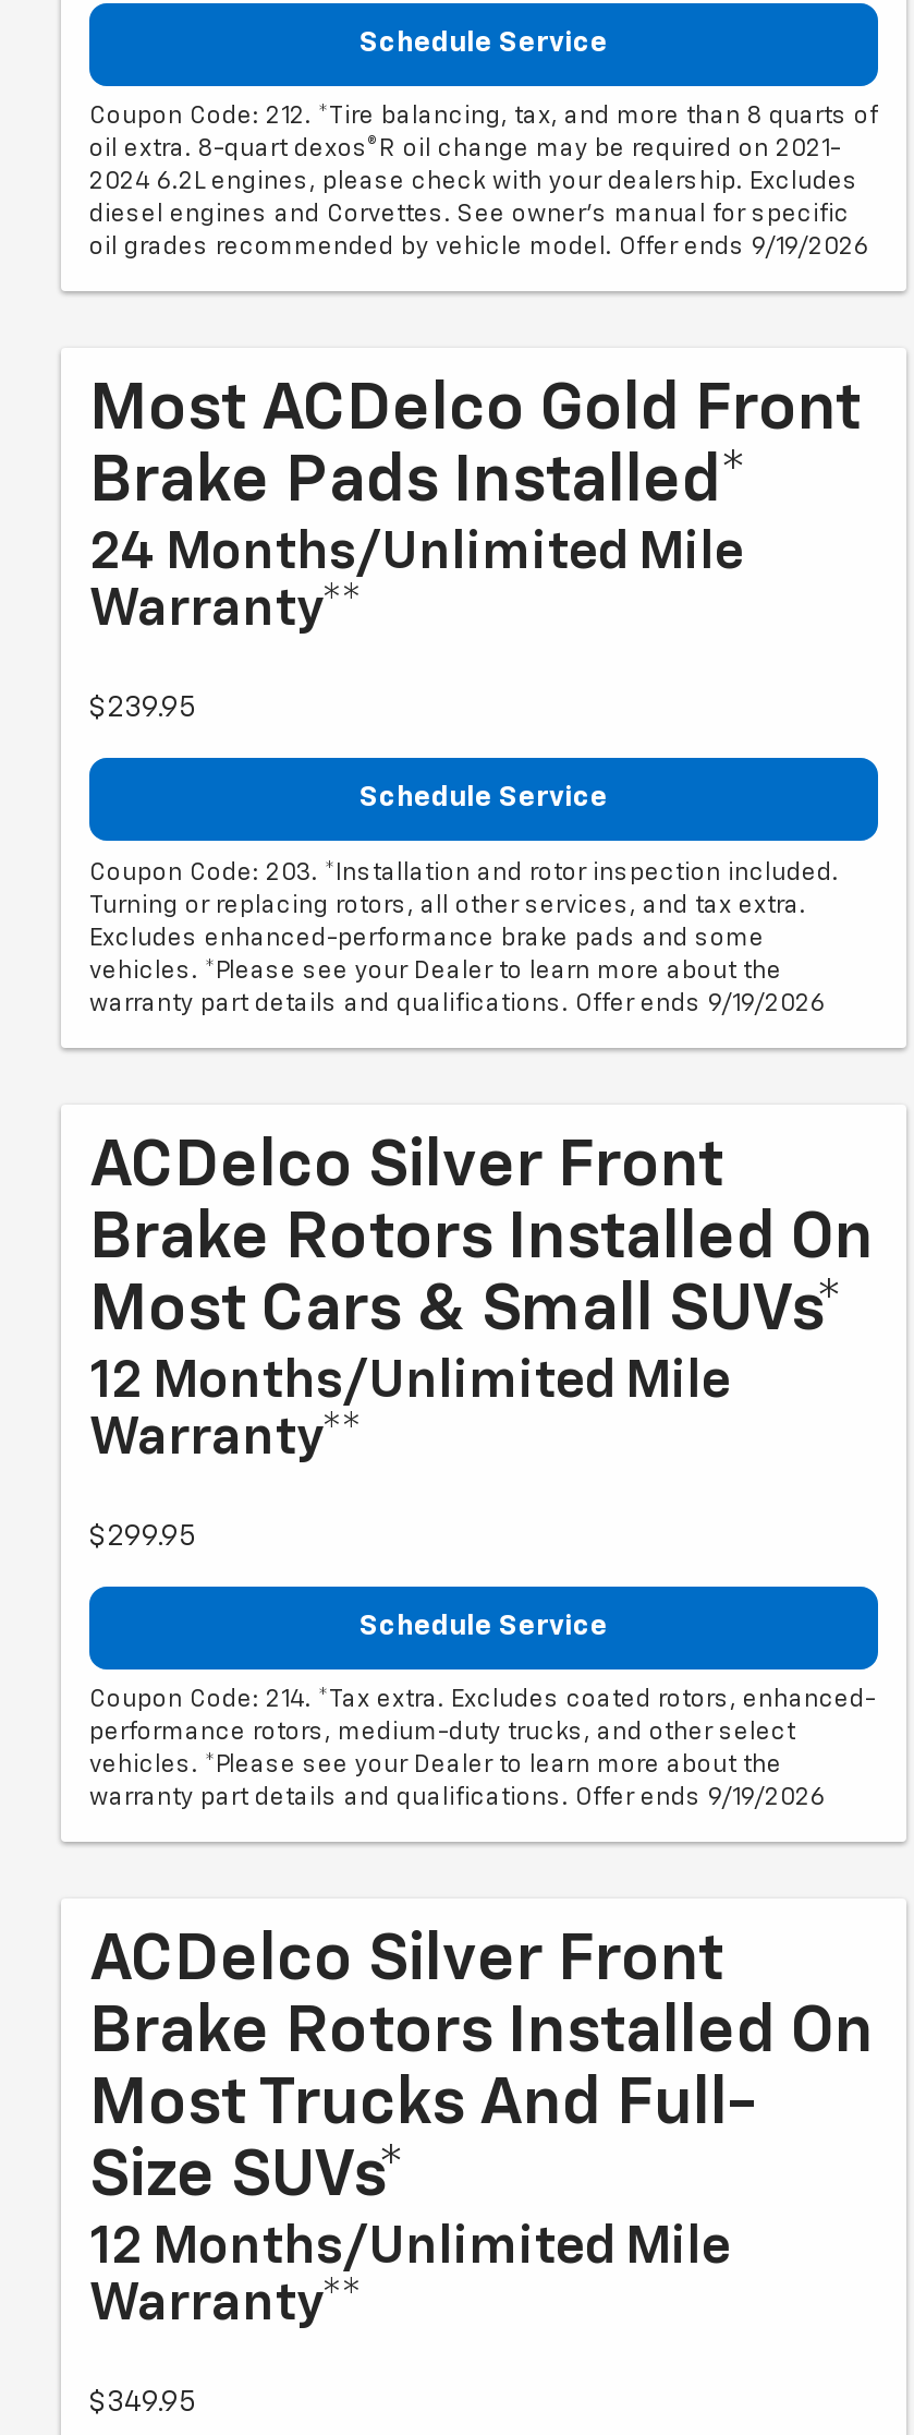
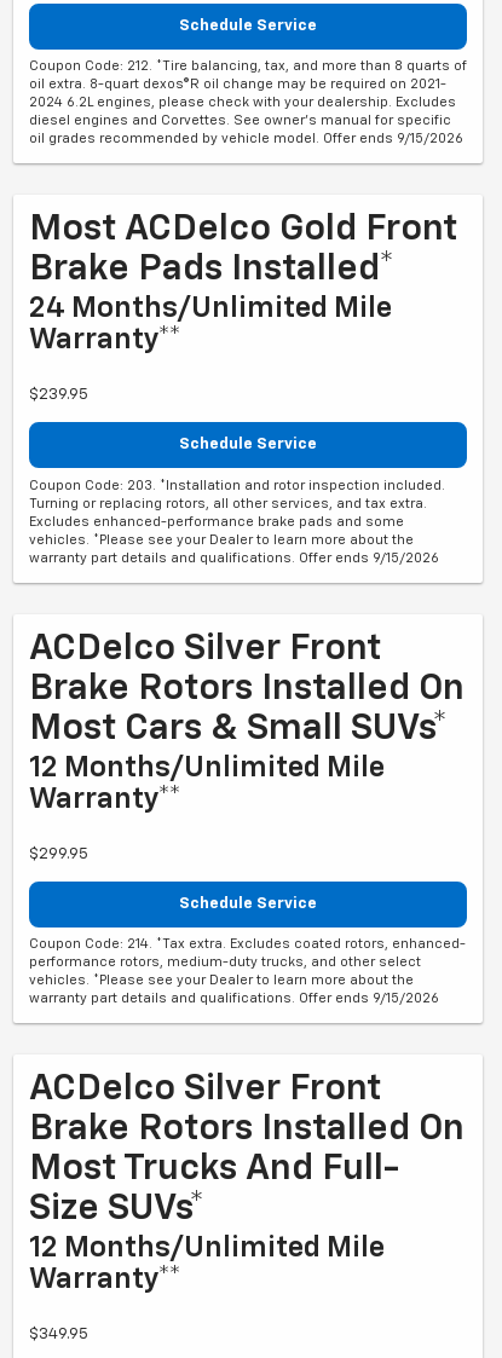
[89,235,869,259] oil grades recommended by vehicle model. Offer ends 9/19/2026 -> [29,132,463,145] oil grades recommended by vehicle model. Offer ends 9/15/2026
[89,991,826,1015] warranty part details and qualifications. Offer ends 9/19/2026 -> [29,551,439,564] warranty part details and qualifications. Offer ends 9/15/2026
[89,1786,826,1810] warranty part details and qualifications. Offer ends 9/19/2026 -> [29,992,439,1005] warranty part details and qualifications. Offer ends 9/15/2026

